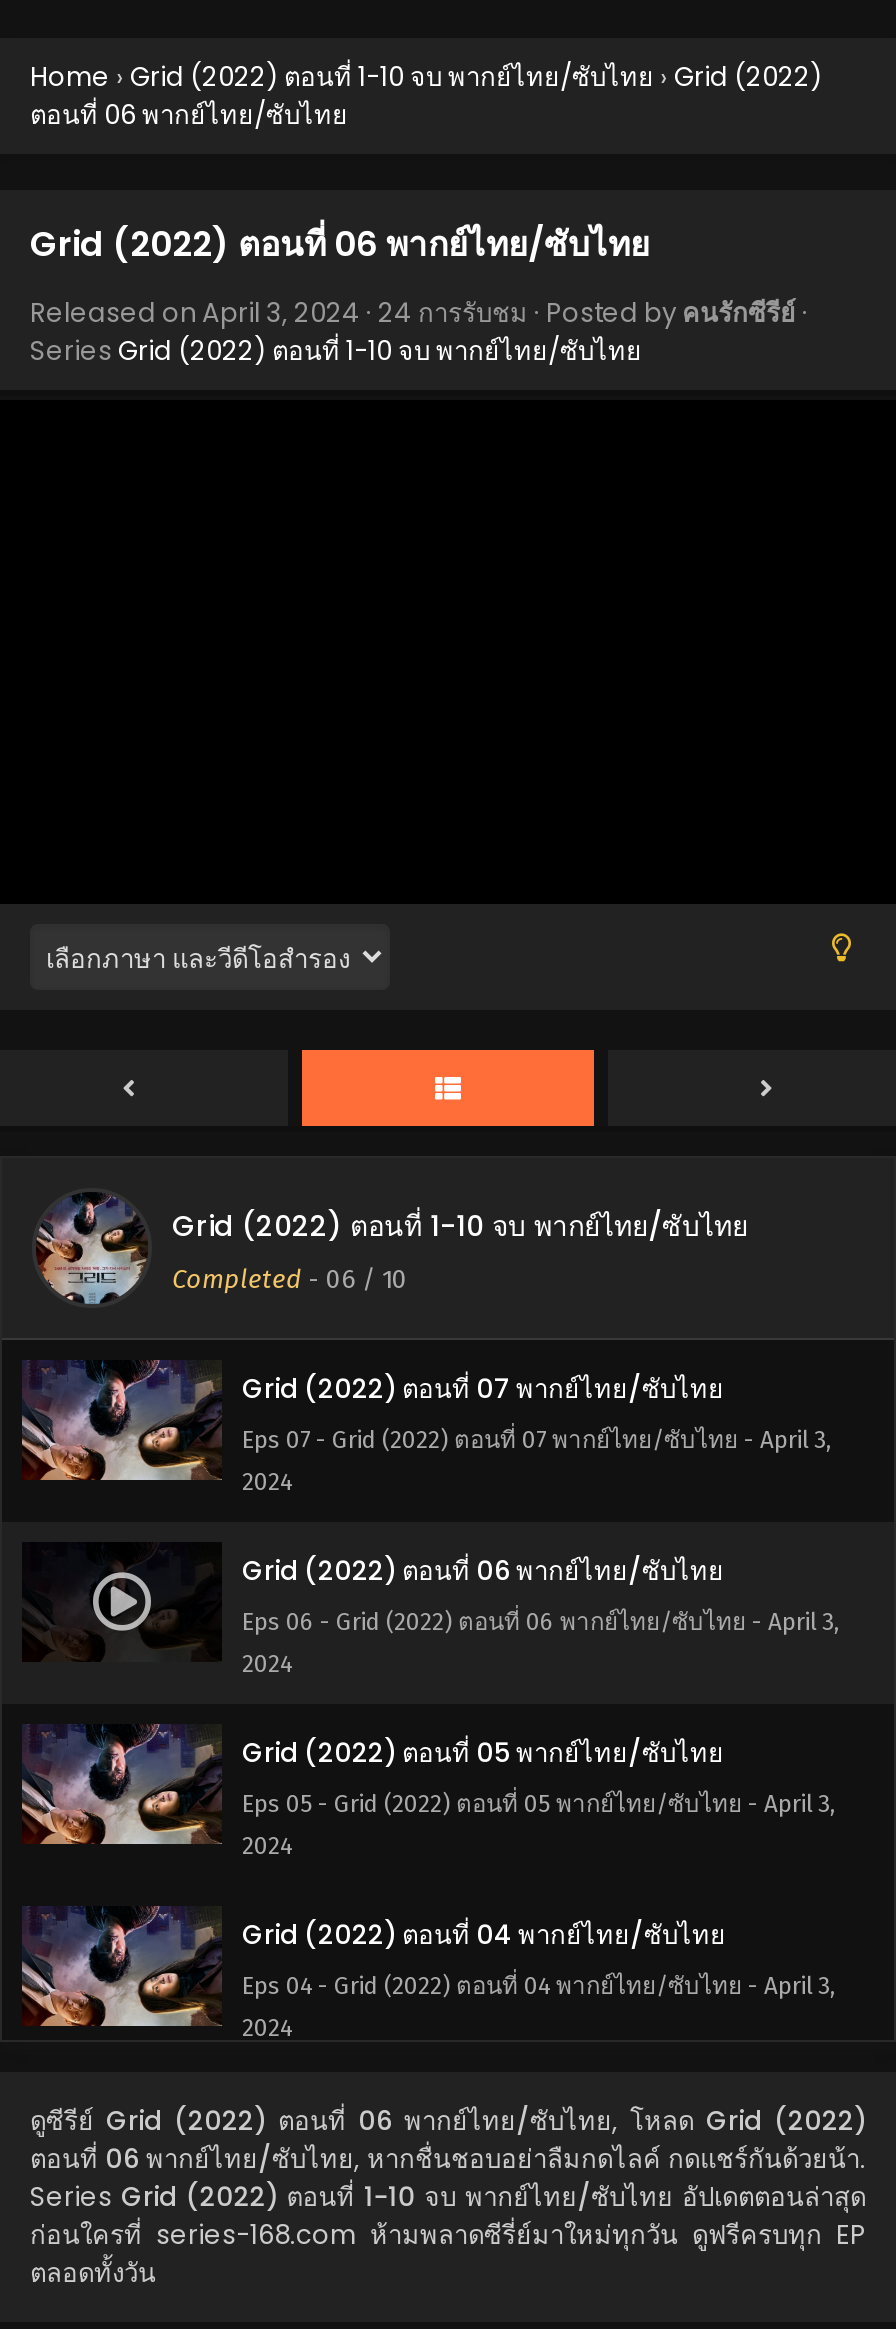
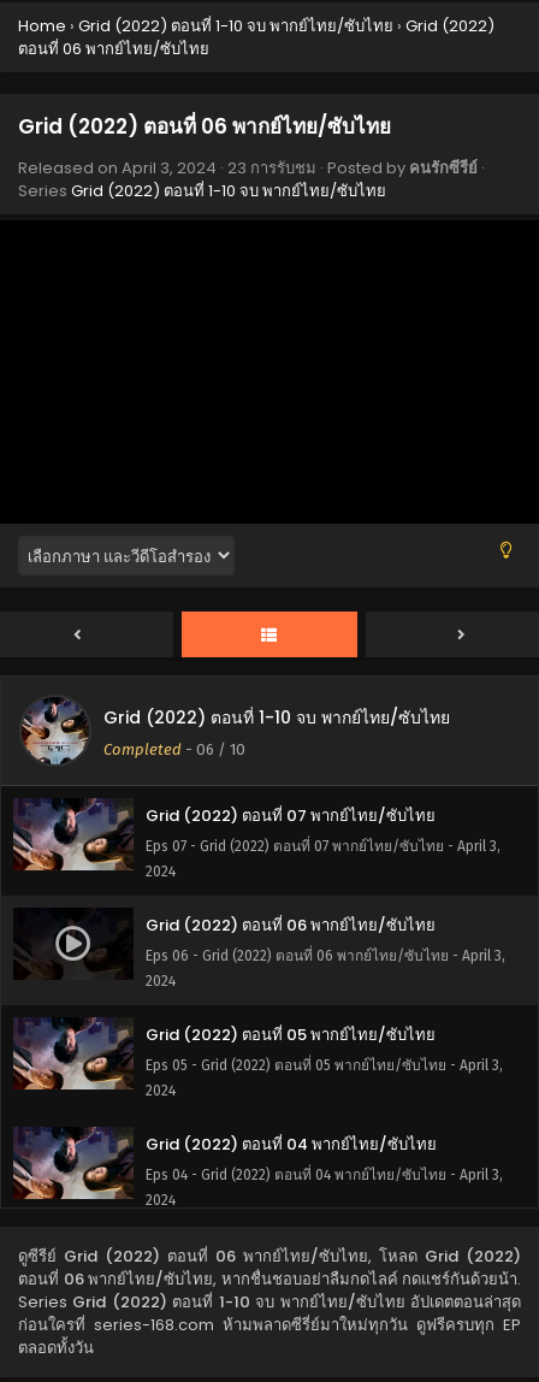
[30,295,808,333] Released on April 3, 2024 · 24 การรับชม· Posted byคนรักซีรีย์· -> [18,157,485,180] Released on April 3, 2024 · 23 การรับชม· Posted byคนรักซีรีย์·

